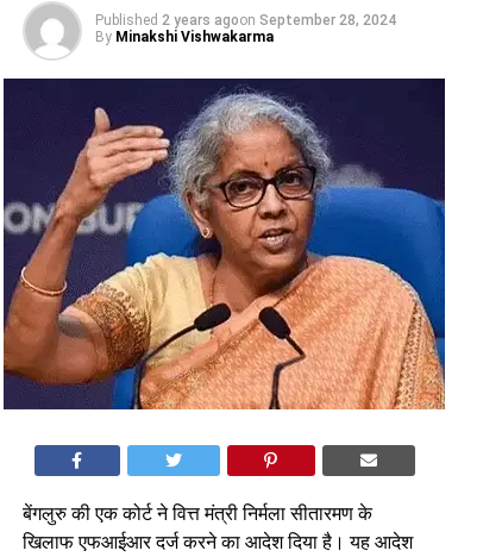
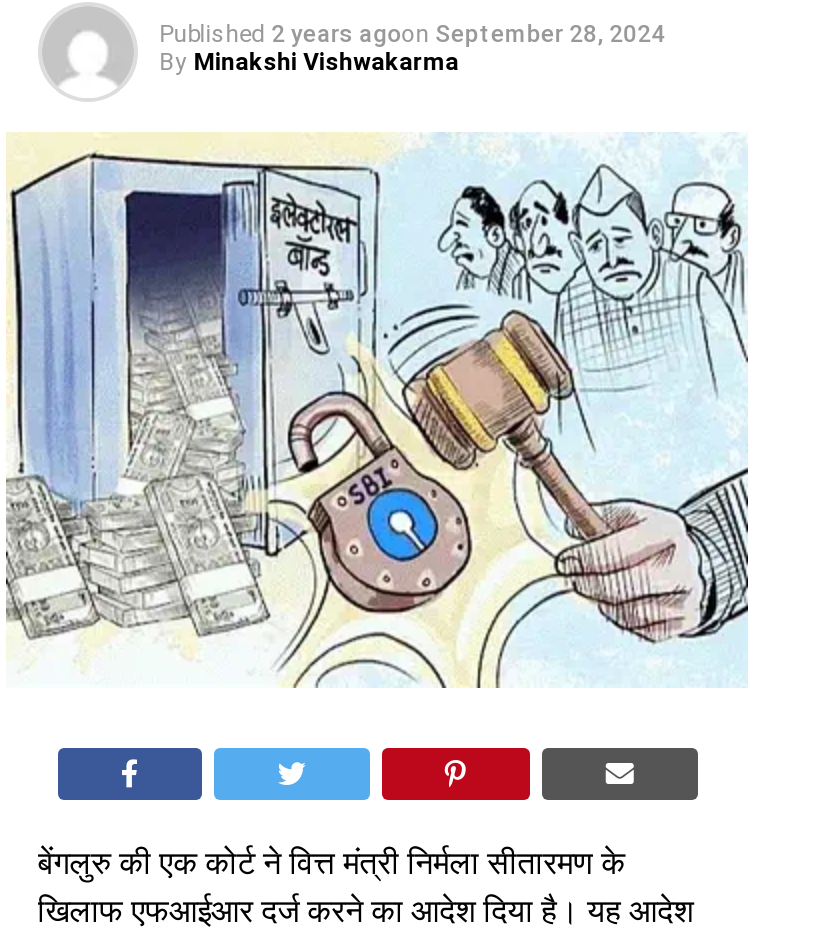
[4,77,446,411] [image] -> [6,132,750,690] [image]

